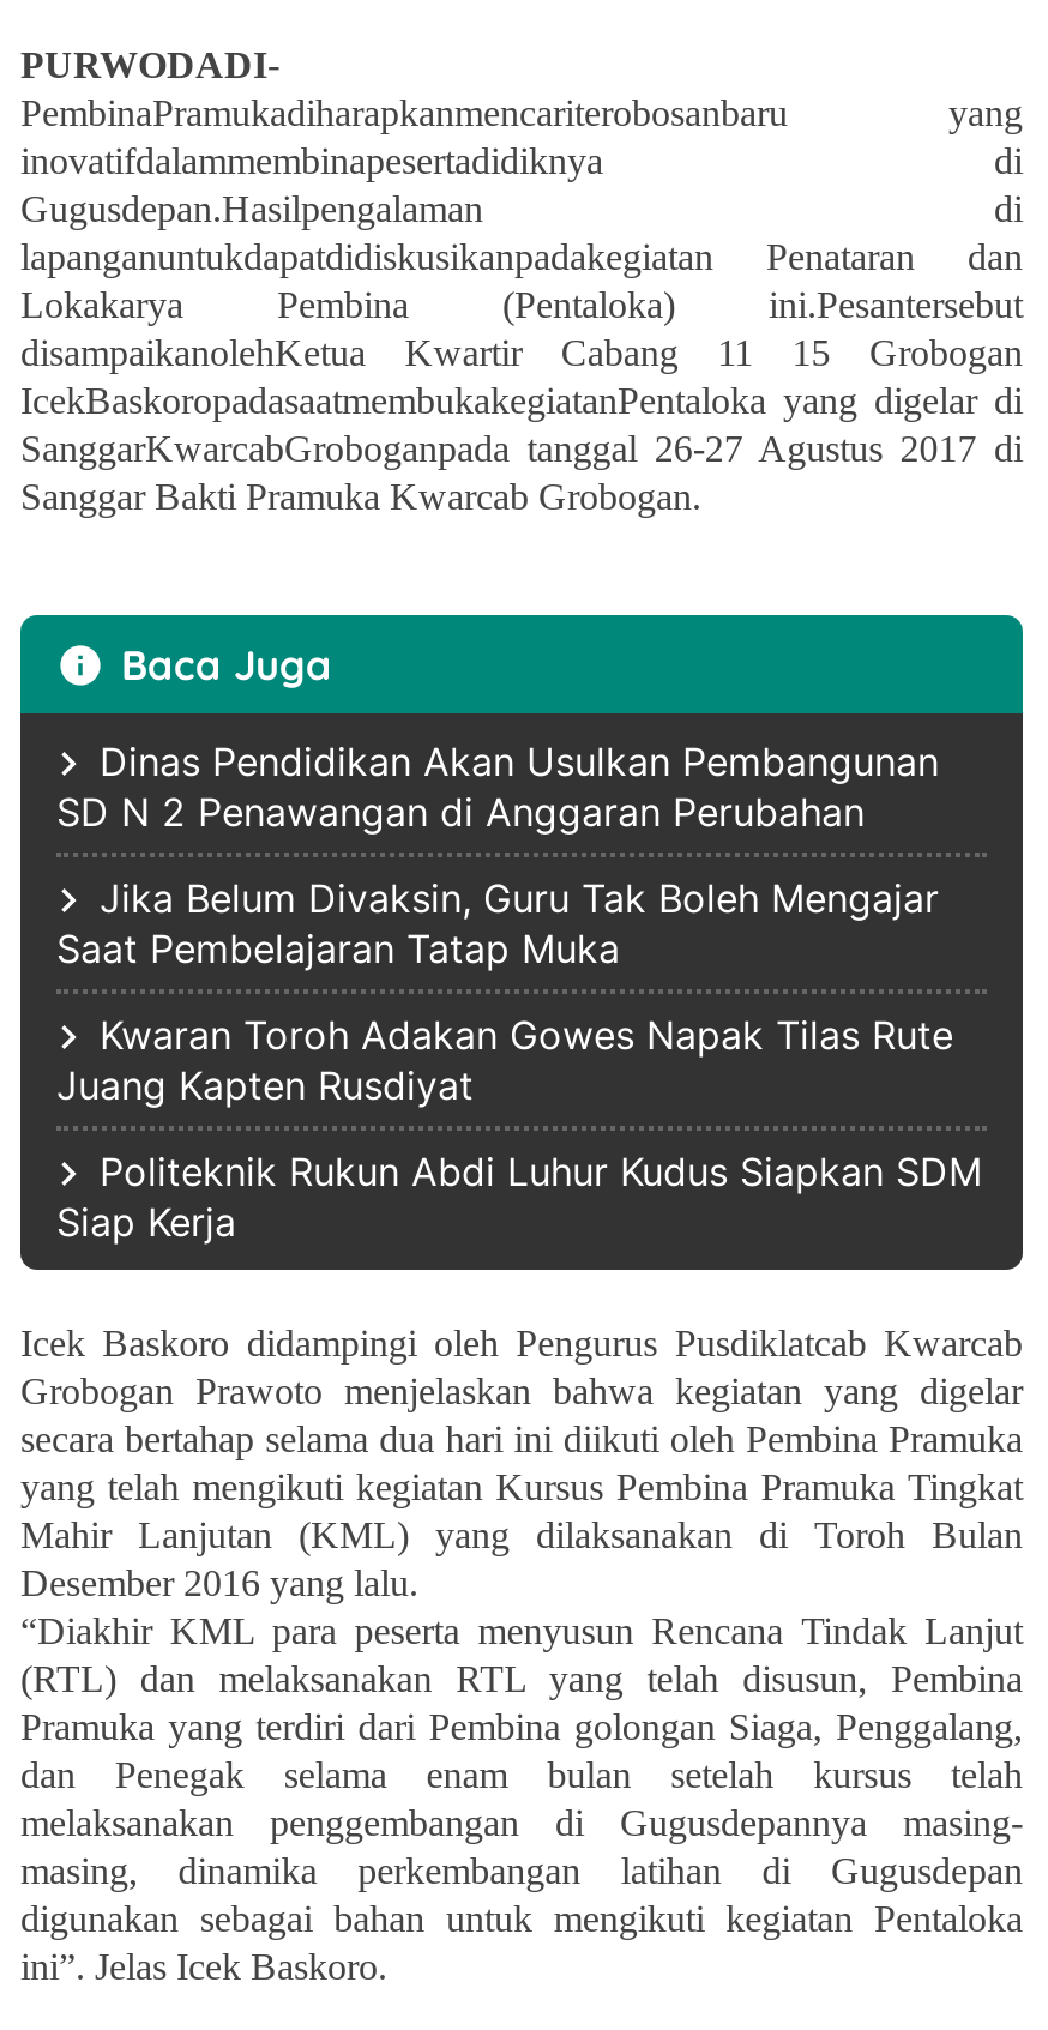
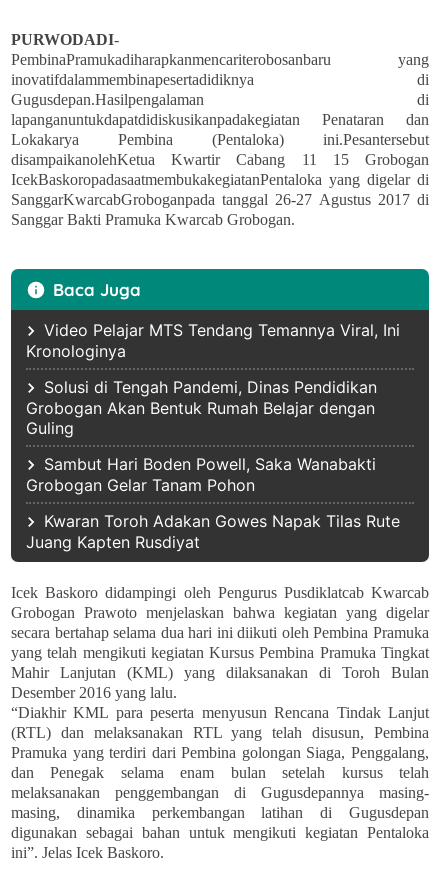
[56,736,939,971] Dinas Pendidikan Akan Usulkan Pembangunan | SD N 2 Penawangan di Anggaran Perubahan | Jika Belum Divaksin, Guru Tak Boleh Mengajar | Saat Pembelajaran Tatap Muka -> [26,319,400,494] Video Pelajar MTS Tendang Temannya Viral, Ini | Kronologinya | Solusi di Tengah Pandemi, Dinas Pendidikan | Grobogan Akan Bentuk Rumah Belajar dengan | Guling | Sambut Hari Boden Powell, Saka Wanabakti | Grobogan Gelar Tanam Pohon
moved [56,1010,953,1108] -> [26,510,400,551]: Kwaran Toroh Adakan Gowes Napak Tilas Rute | Juang Kapten Rusdiyat
[56,1146,982,1245] Politeknik Rukun Abdi Luhur Kudus Siapkan SDM | Siap Kerja -> none

